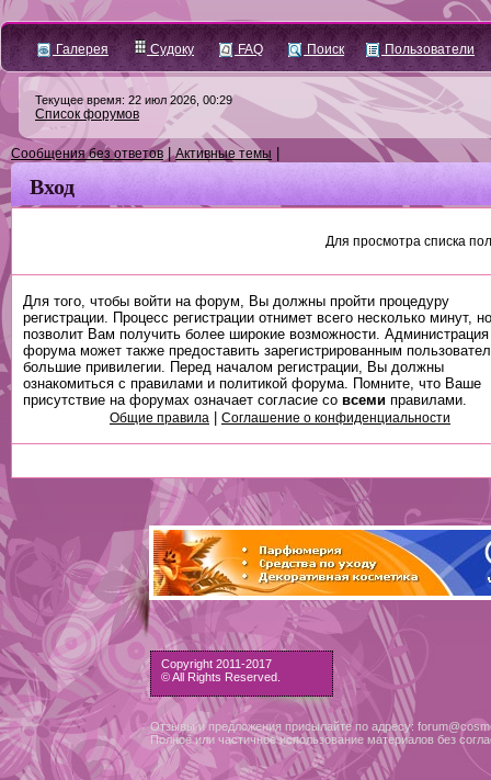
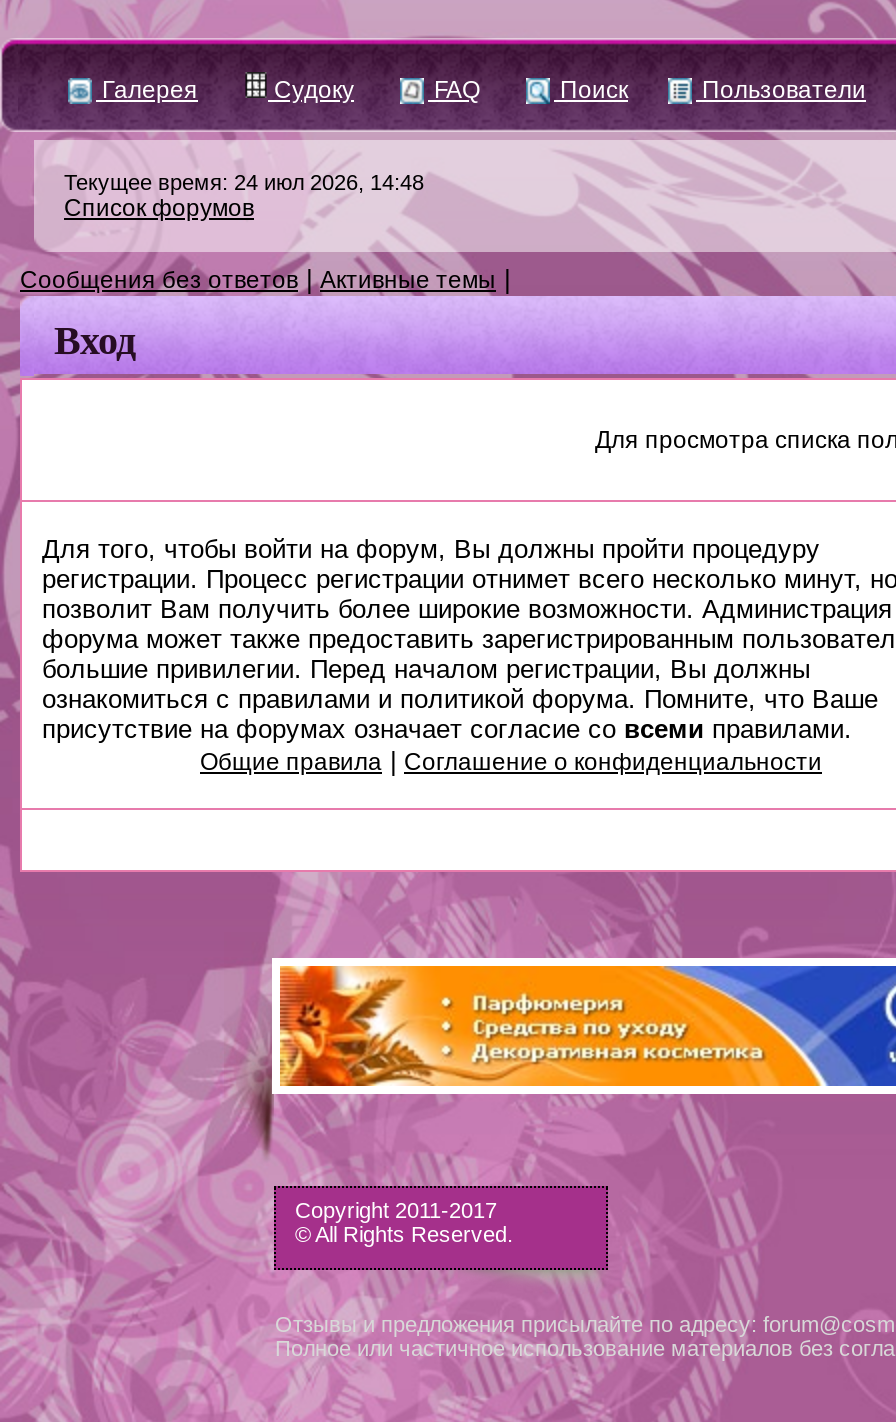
[35,93,232,106] Текущее время: 22 июл 2026, 00:29 -> [64,170,424,194] Текущее время: 24 июл 2026, 14:48

